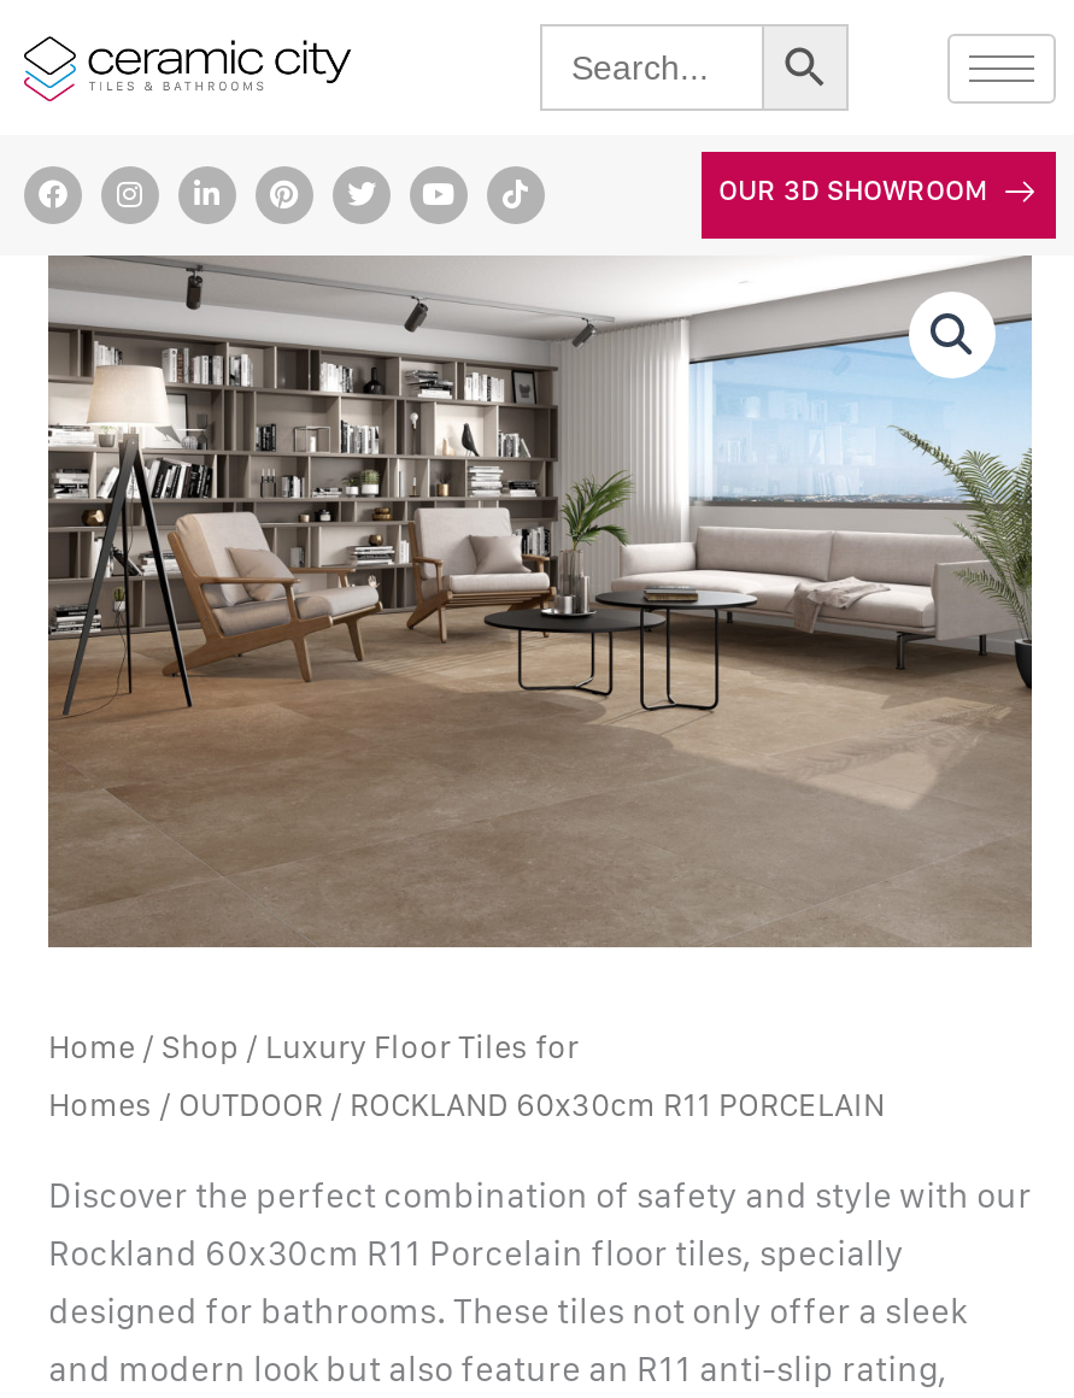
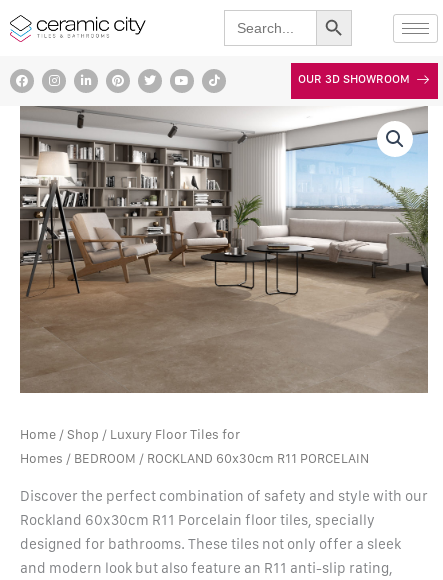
[48,1086,885,1124] Homes / OUTDOOR / ROCKLAND 60x30cm R11 PORCELAIN -> [20,450,369,466] Homes / BEDROOM / ROCKLAND 60x30cm R11 PORCELAIN

